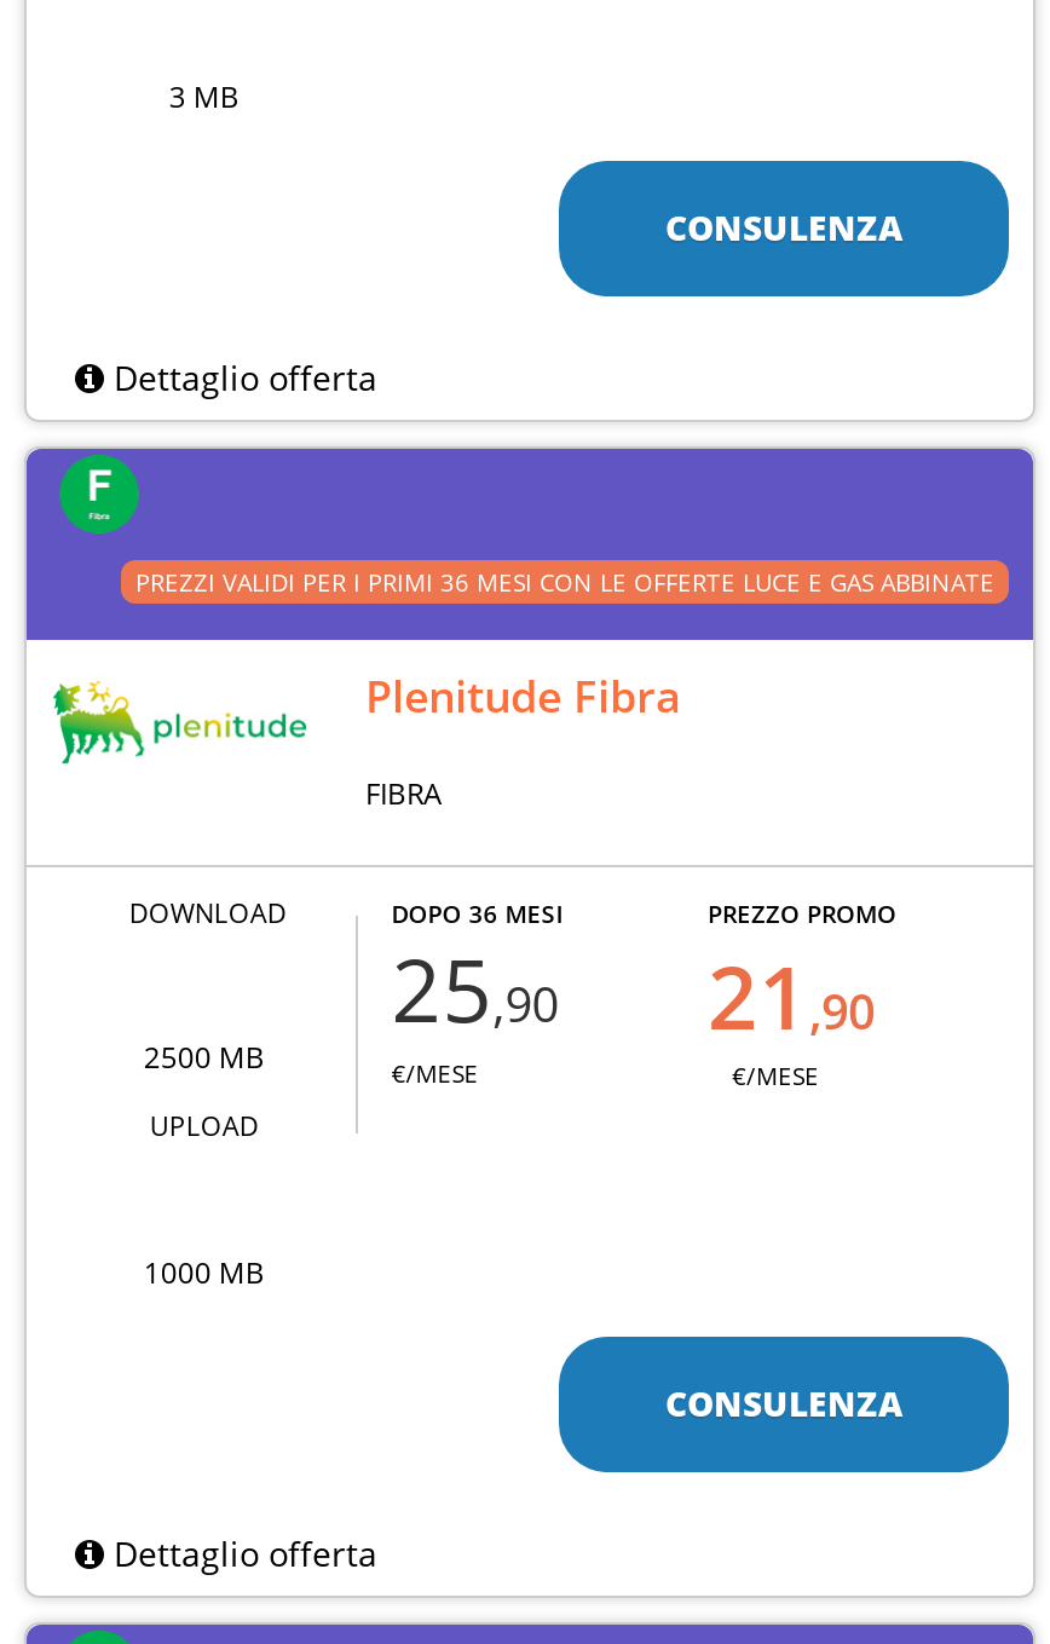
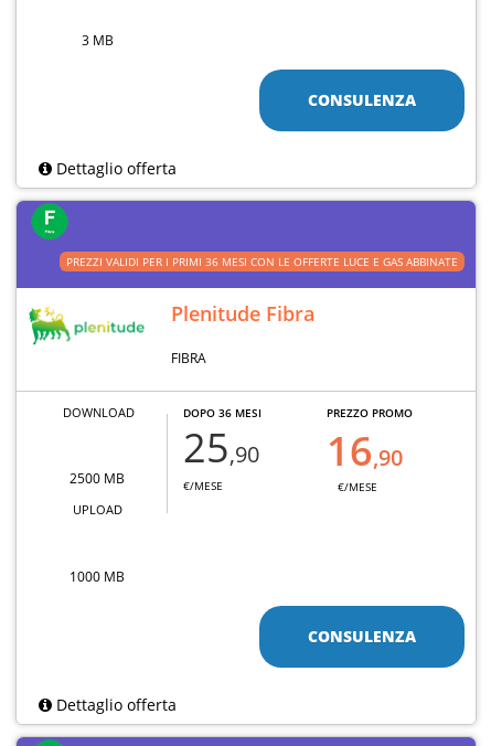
[391,930,874,1056] 25,90 21,90 -> [183,420,403,478] 25,90 16,90

